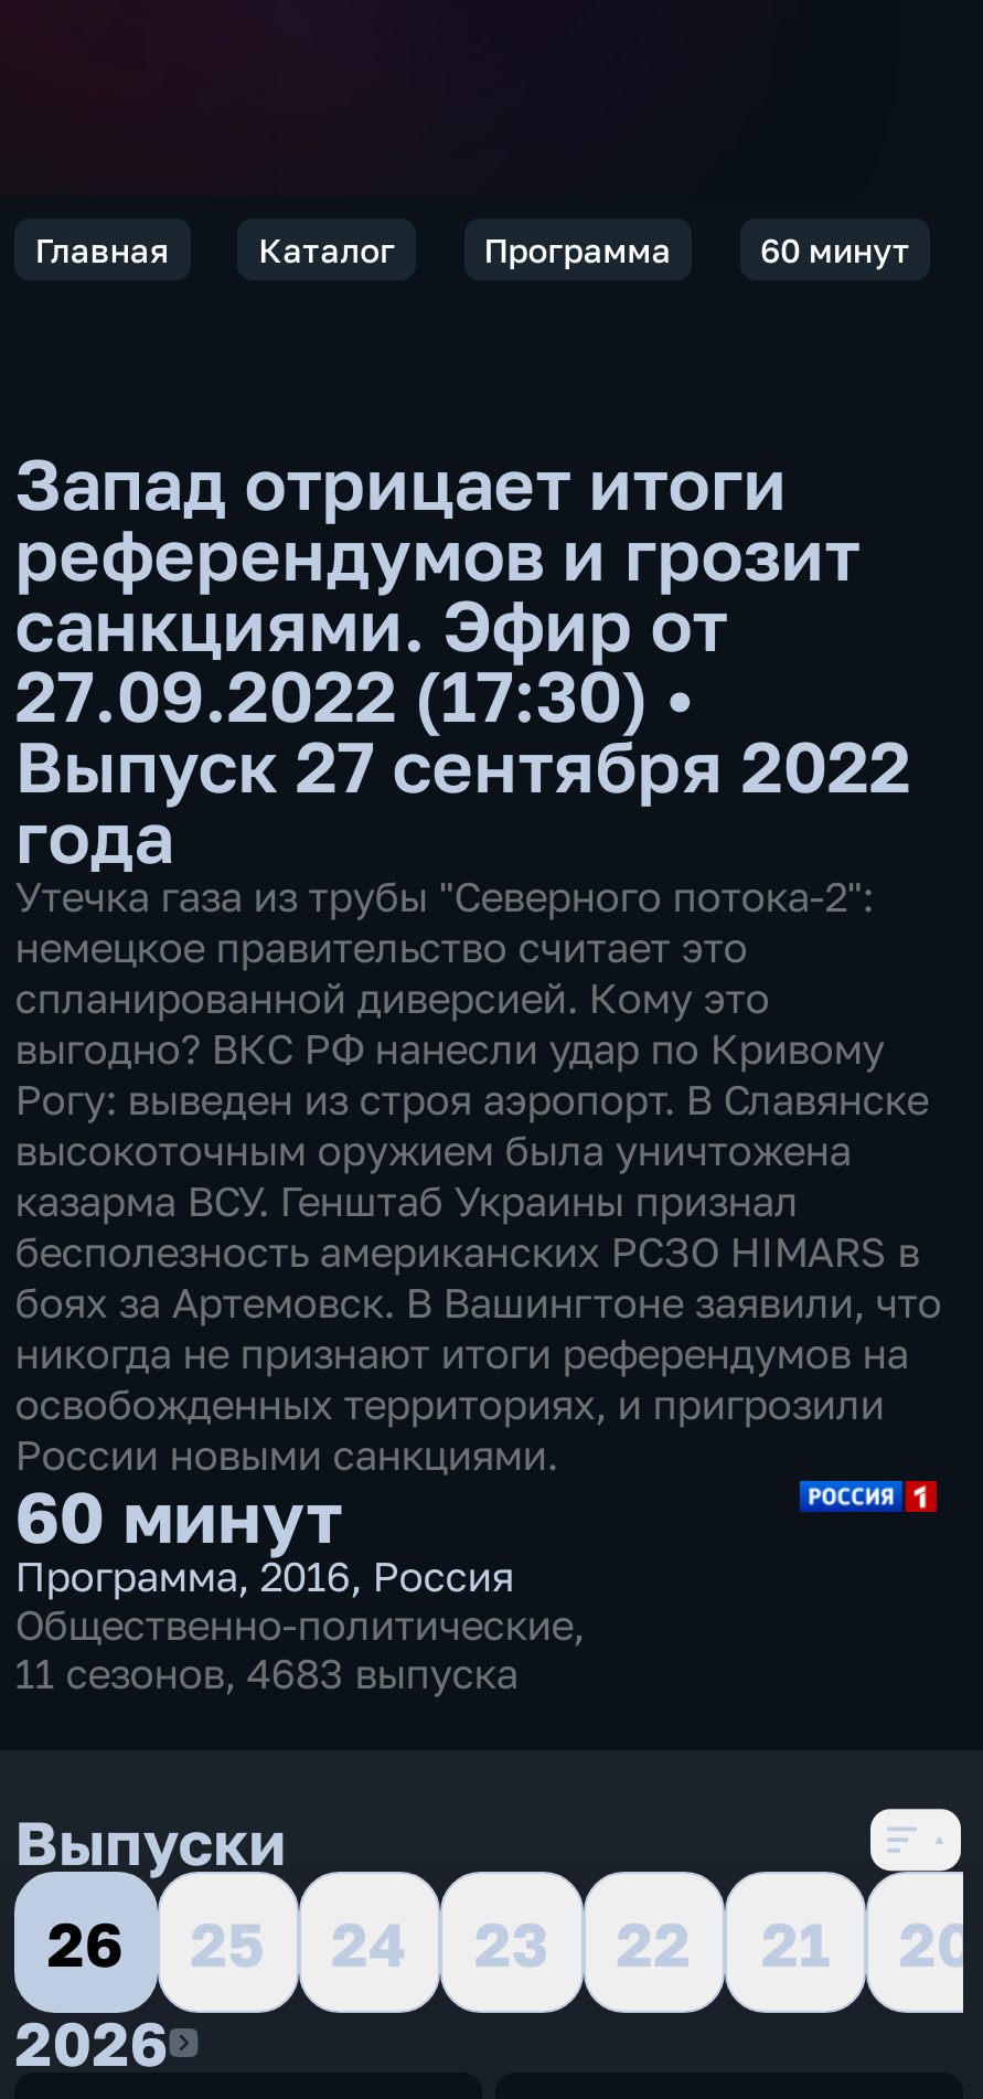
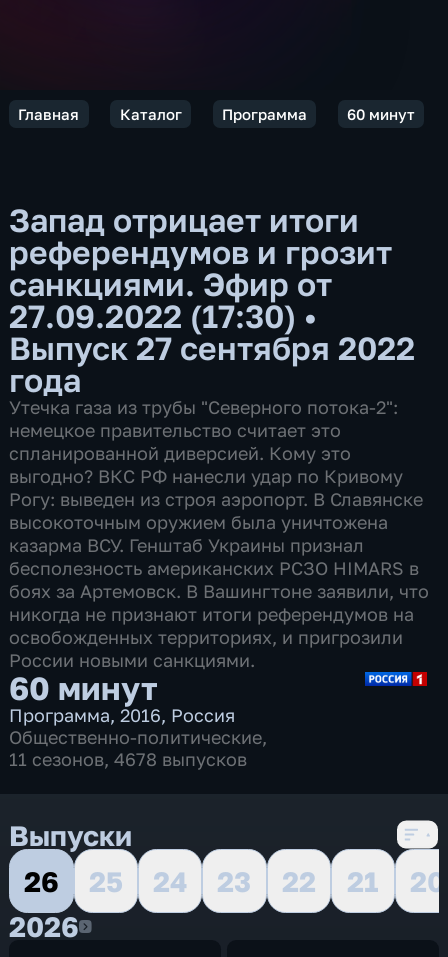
[15,1648,518,1697] 11 сезонов, 4683 выпуска -> [9,748,247,770] 11 сезонов, 4678 выпусков

